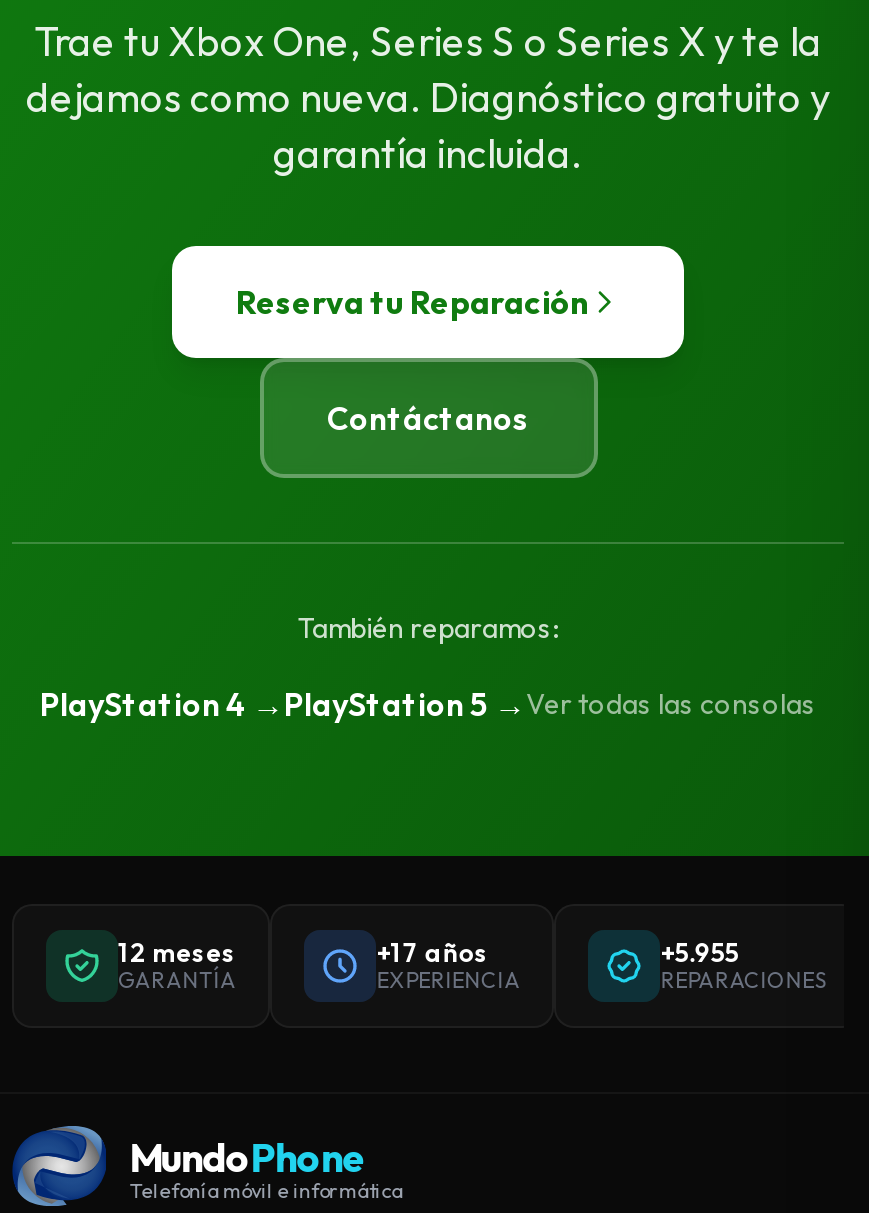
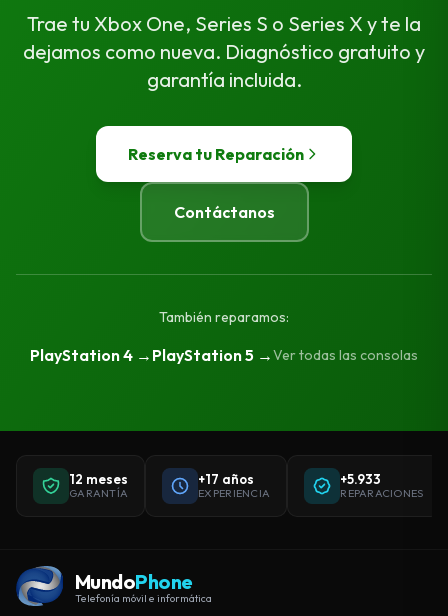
[660,936,738,968] +5.955 -> [340,471,381,487] +5.933

